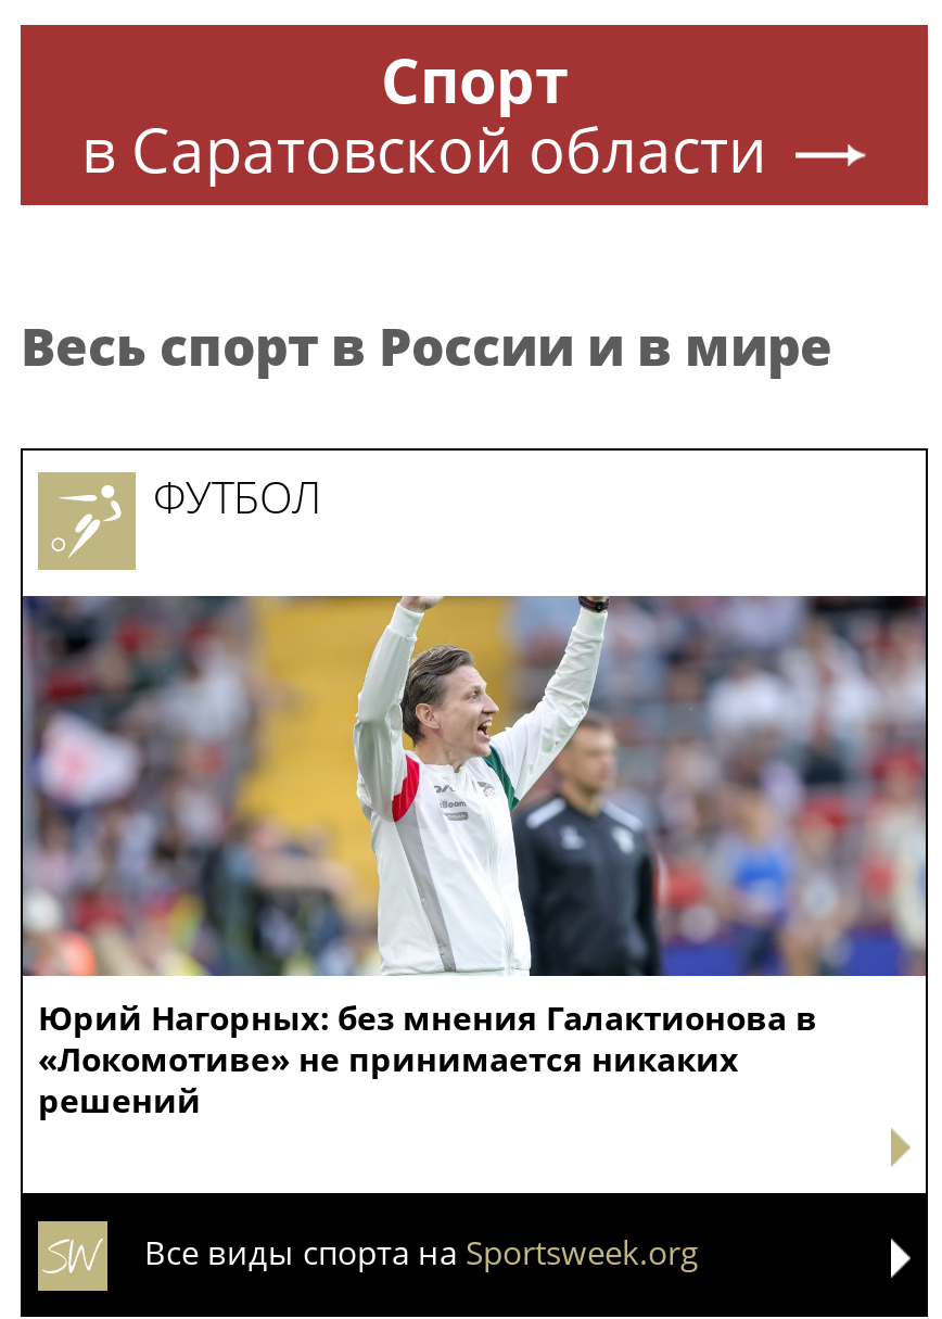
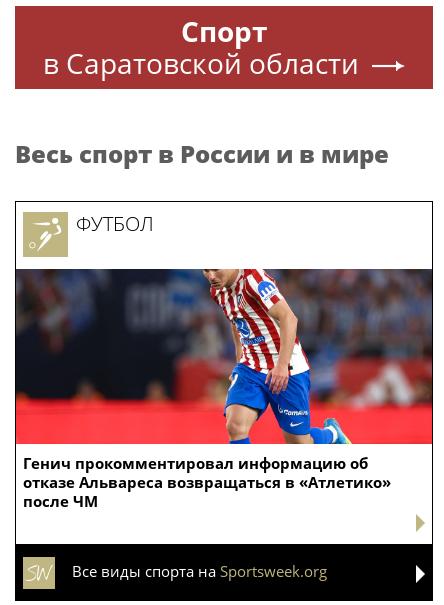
[21,594,928,1121] [image] | Юрий Нагорных: без мнения Галактионова в | «Локомотиве» не принимается никаких | решений -> [15,268,433,511] [image] | Генич прокомментировал информацию об | отказе Альвареса возвращаться в «Атлетико» | после ЧМ

